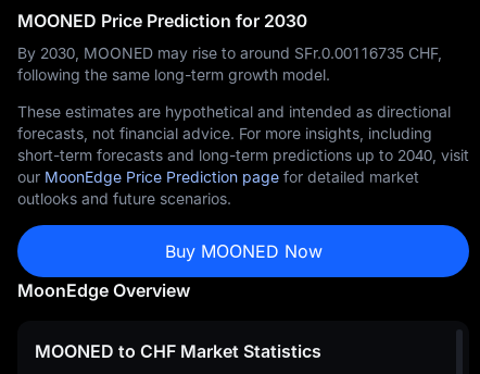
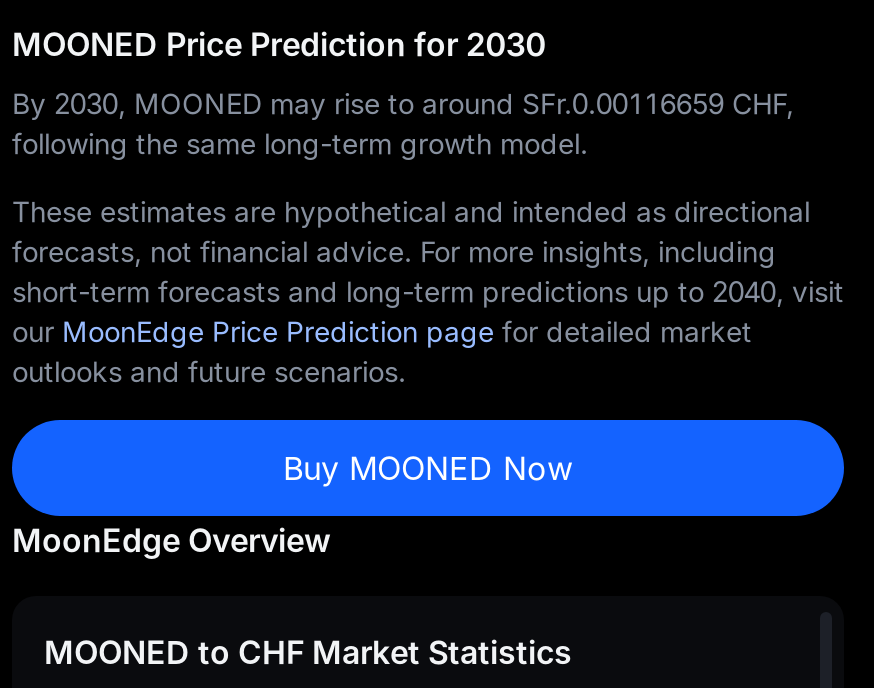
[17,44,442,62] By 2030, MOONED may rise to around SFr.0.00116735 CHF, -> [12,87,794,121] By 2030, MOONED may rise to around SFr.0.00116659 CHF,

